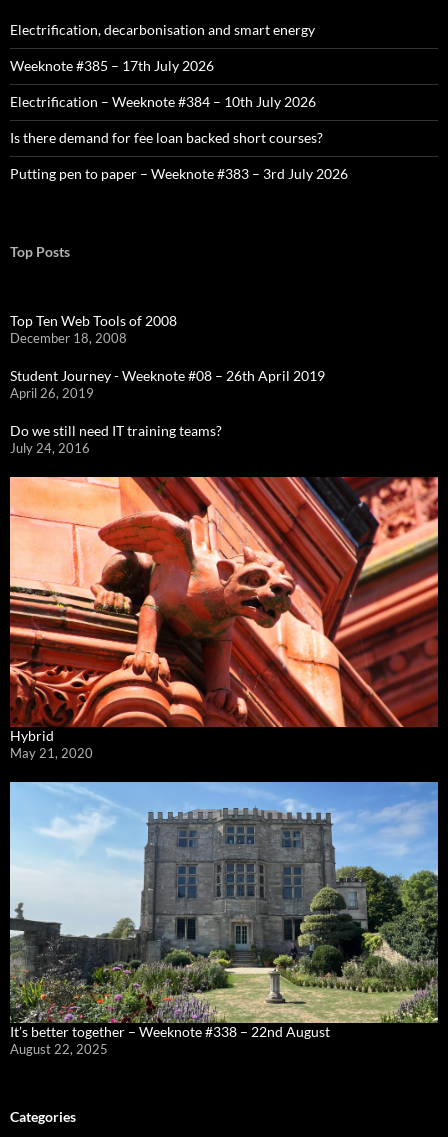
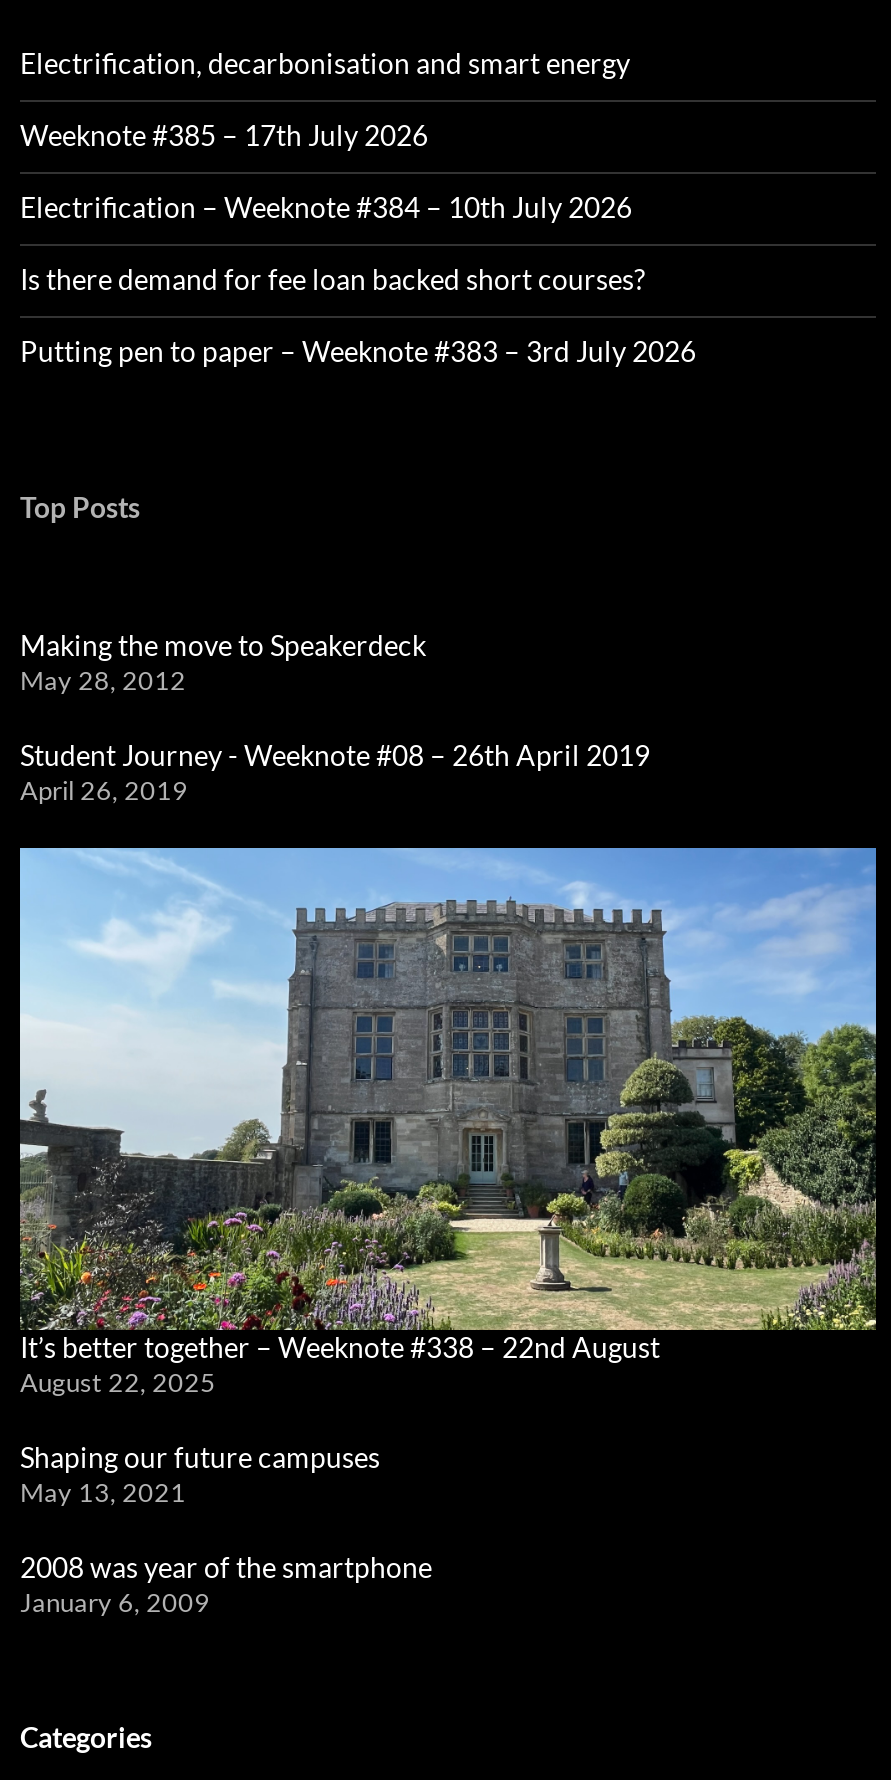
[10,312,177,346] Top Ten Web Tools of 2008 | December 18, 2008 -> [20,629,426,697] Making the move to Speakerdeck | May 28, 2012
[10,422,222,456] Do we still need IT training teams? | July 24, 2016 -> none
[9,476,439,761] [image] | Hybrid | May 21, 2020 -> none
moved [8,782,440,1057] -> [16,848,880,1398]: [image] | It’s better together – Weeknote #338 – 22nd August | August 22, 2025
none -> [20,1440,432,1618] Shaping our future campuses | May 13, 2021 | 2008 was year of the smartphone | January 6, 2009

